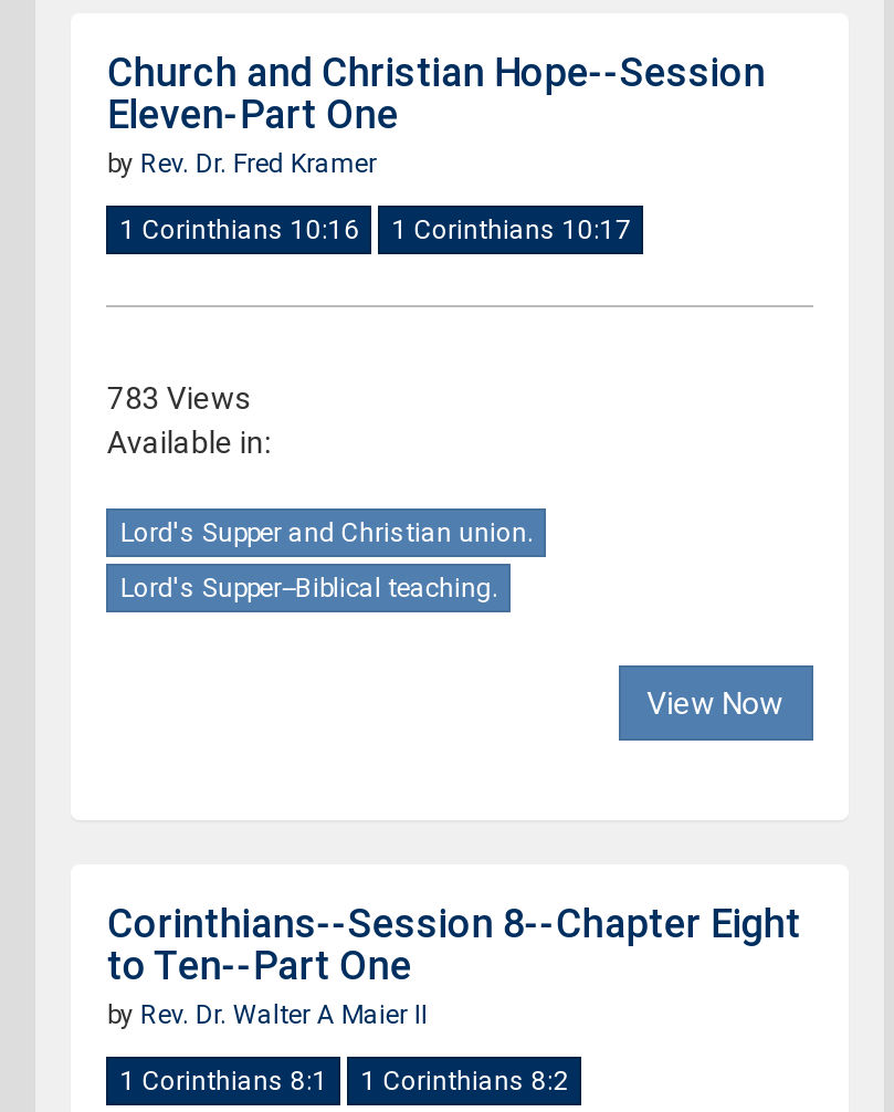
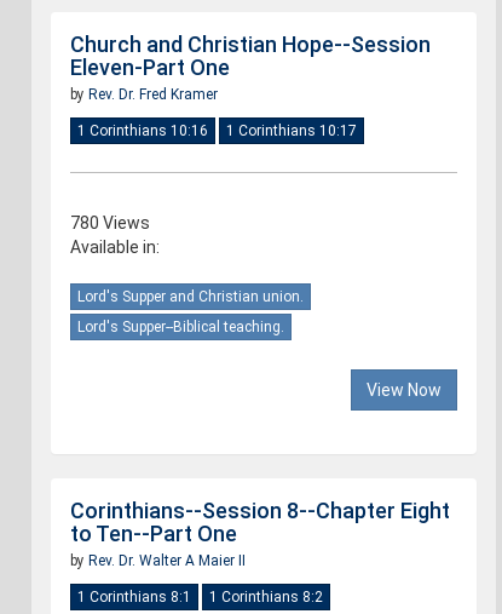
[107,381,253,416] 783 Views -> [71,213,150,233] 780 Views

